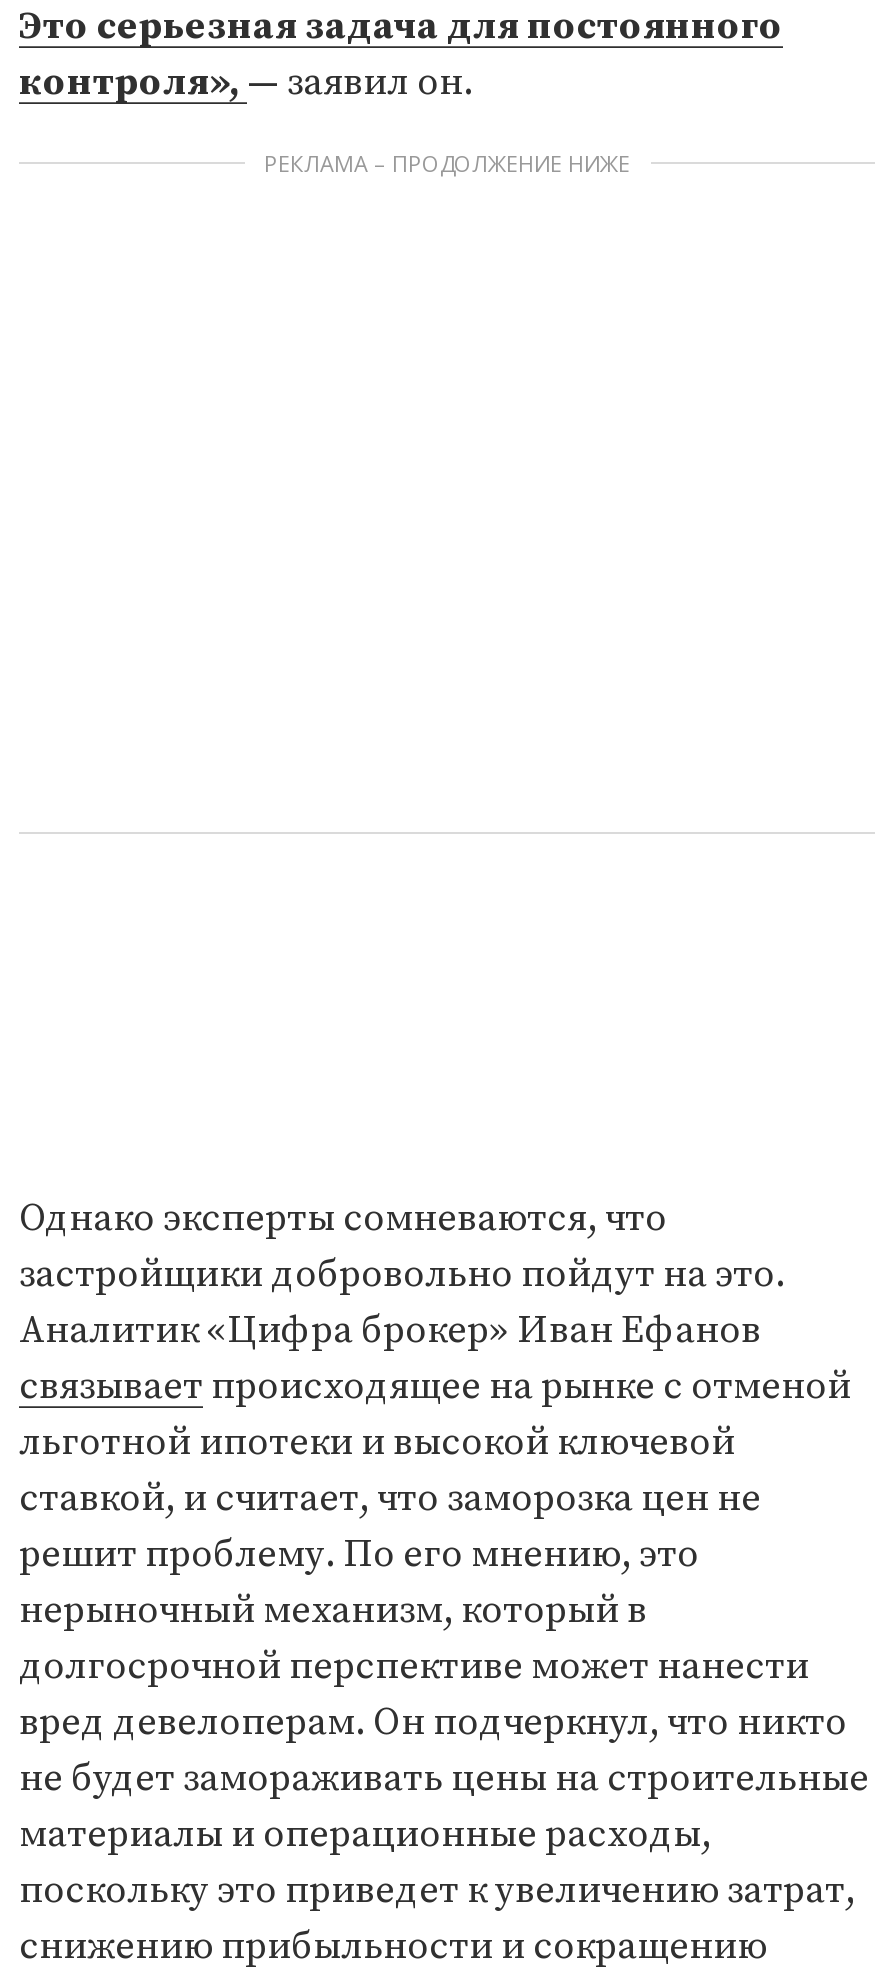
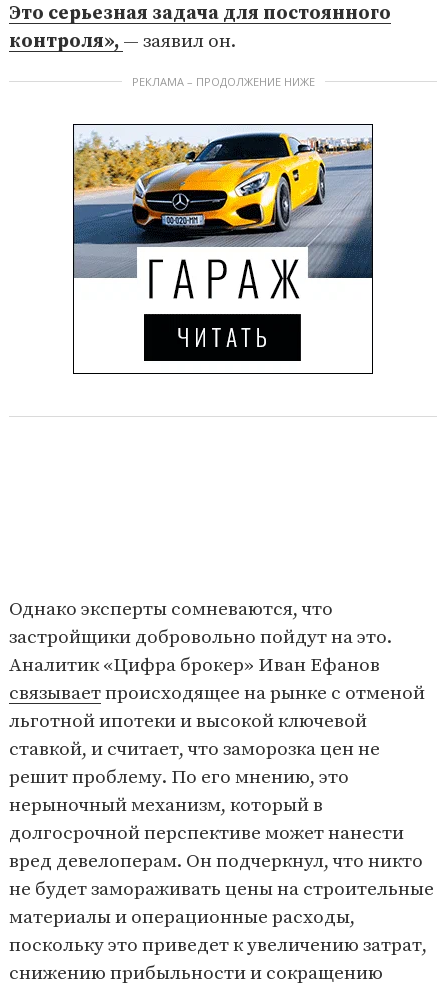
none -> [72,123,374,375] [image]

